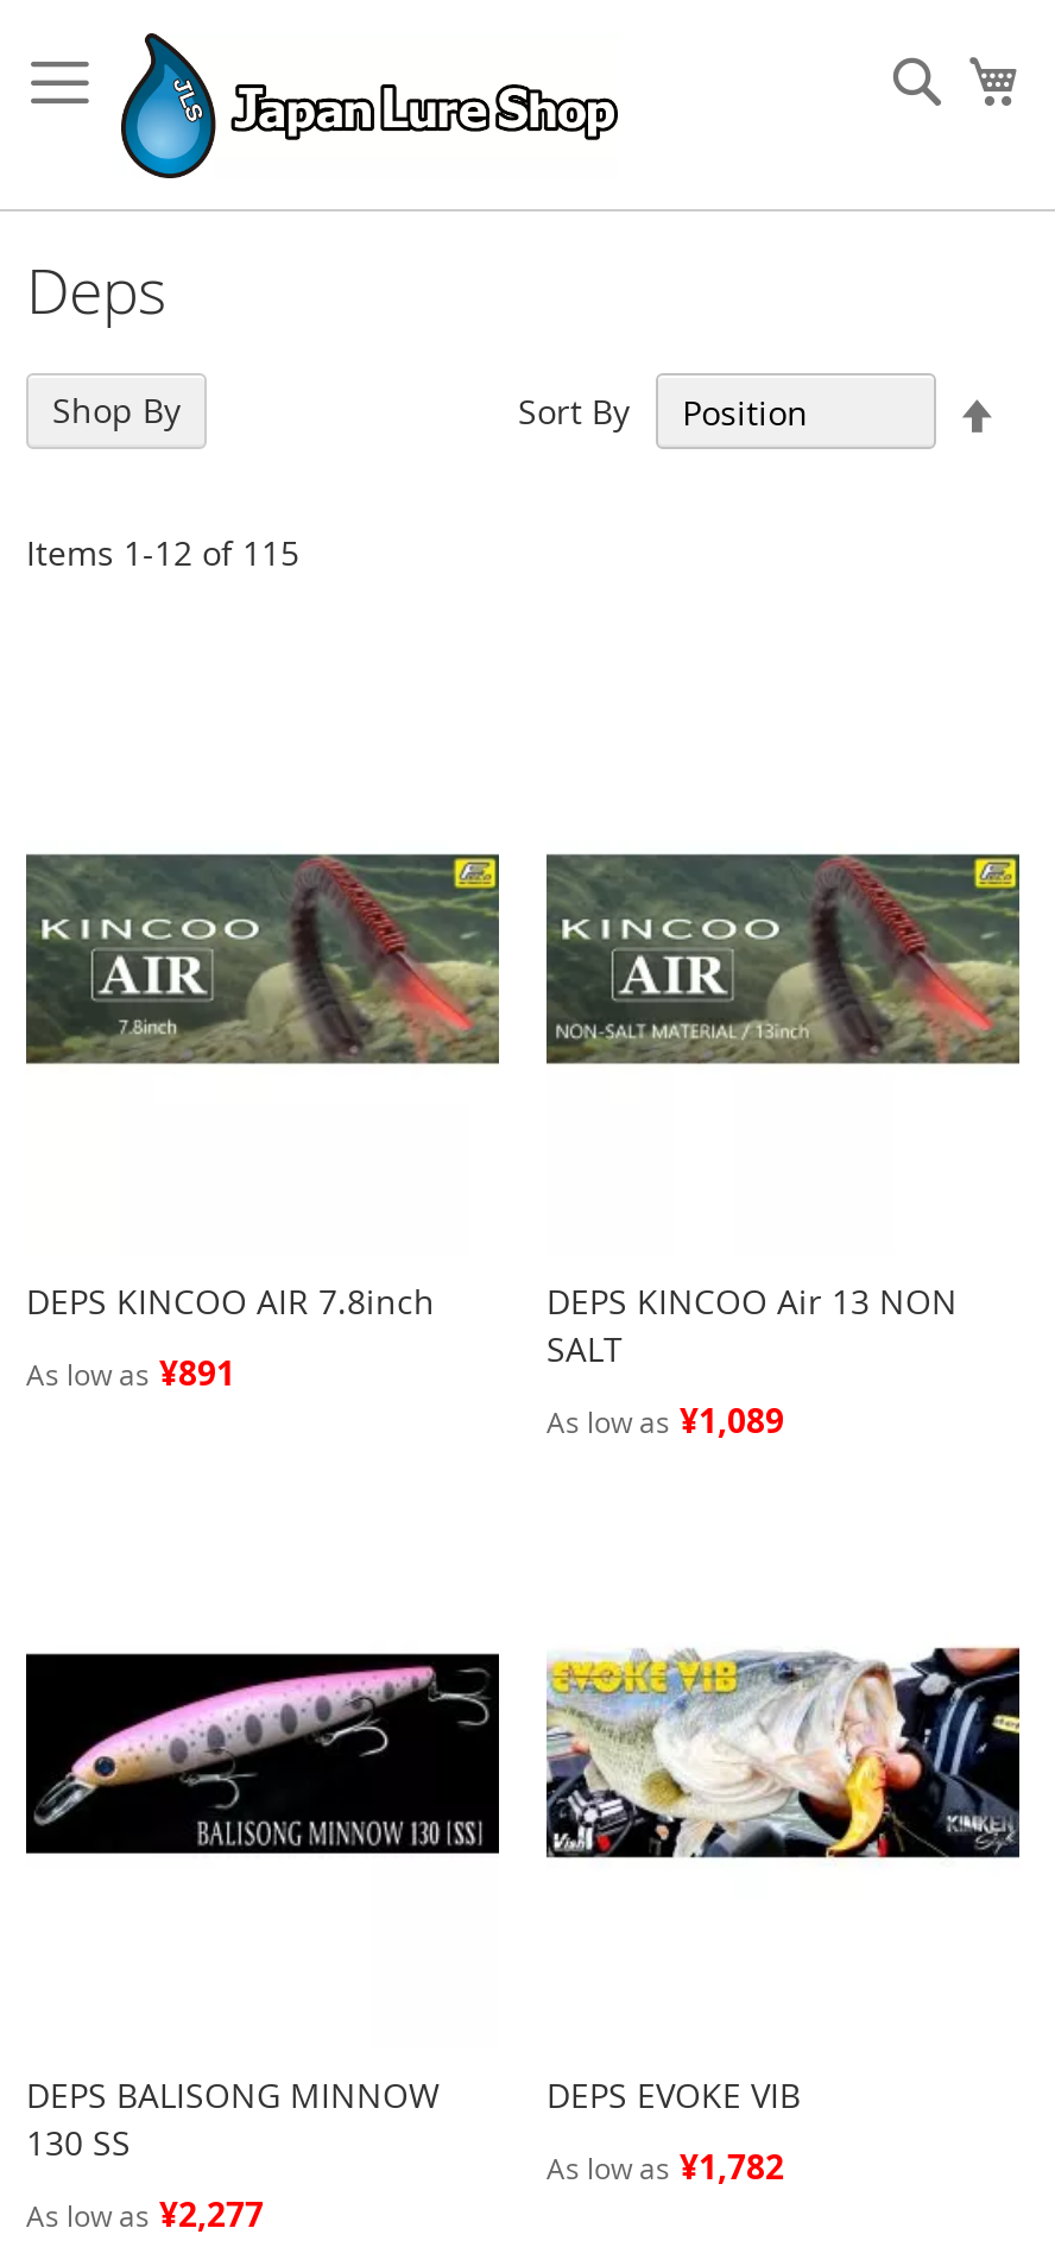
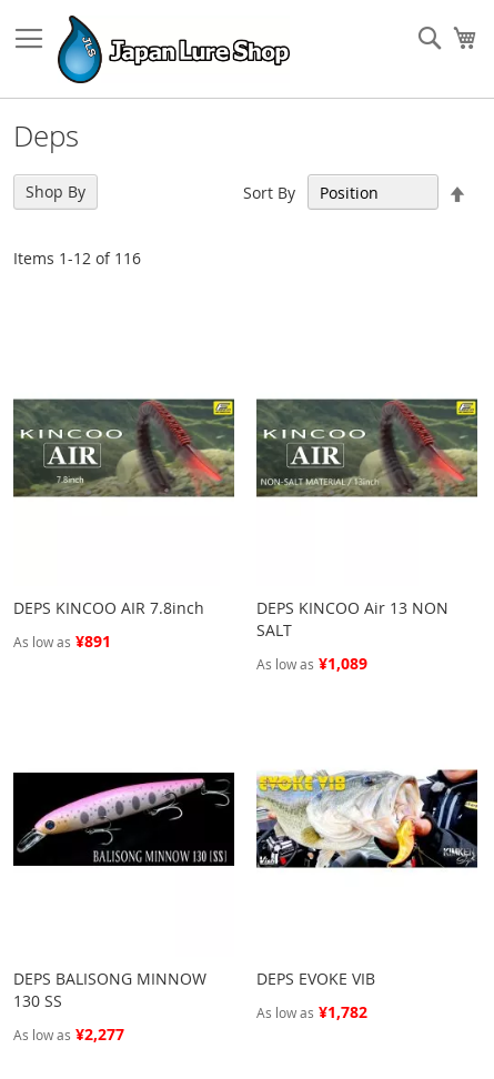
[26,530,299,576] Items 1 -12 of 115 -> [13,248,141,269] Items 1 -12 of 116

